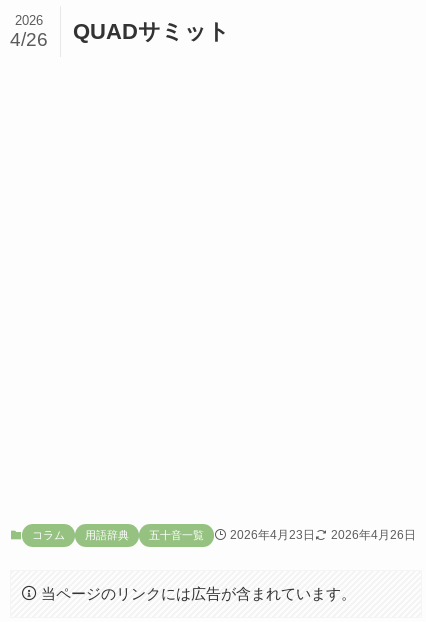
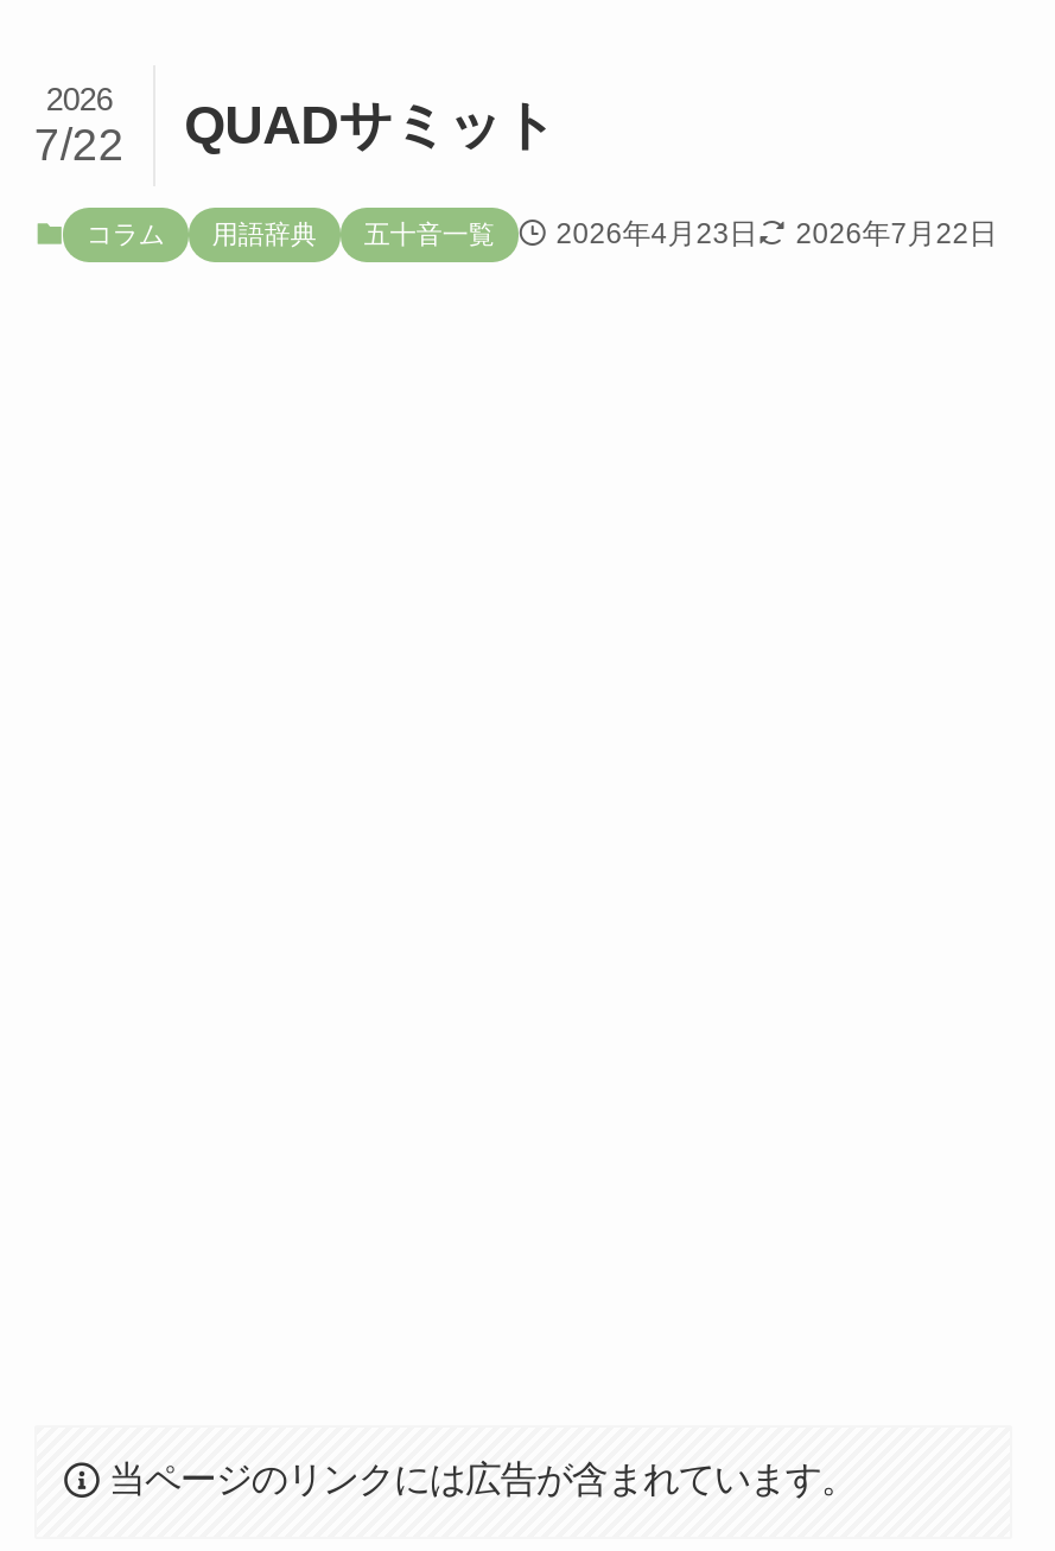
[10,19,230,50] 4/26 QUADサミット -> [34,97,557,170] 7/22 QUADサミット
moved [32,528,315,542] -> [86,218,758,251]: コラム | 用語辞典 | 五十音一覧 | 2026年4月23日
[230,528,416,542] 2026年4月23日 2026年4月26日 -> [556,218,997,251] 2026年4月23日 2026年7月22日

